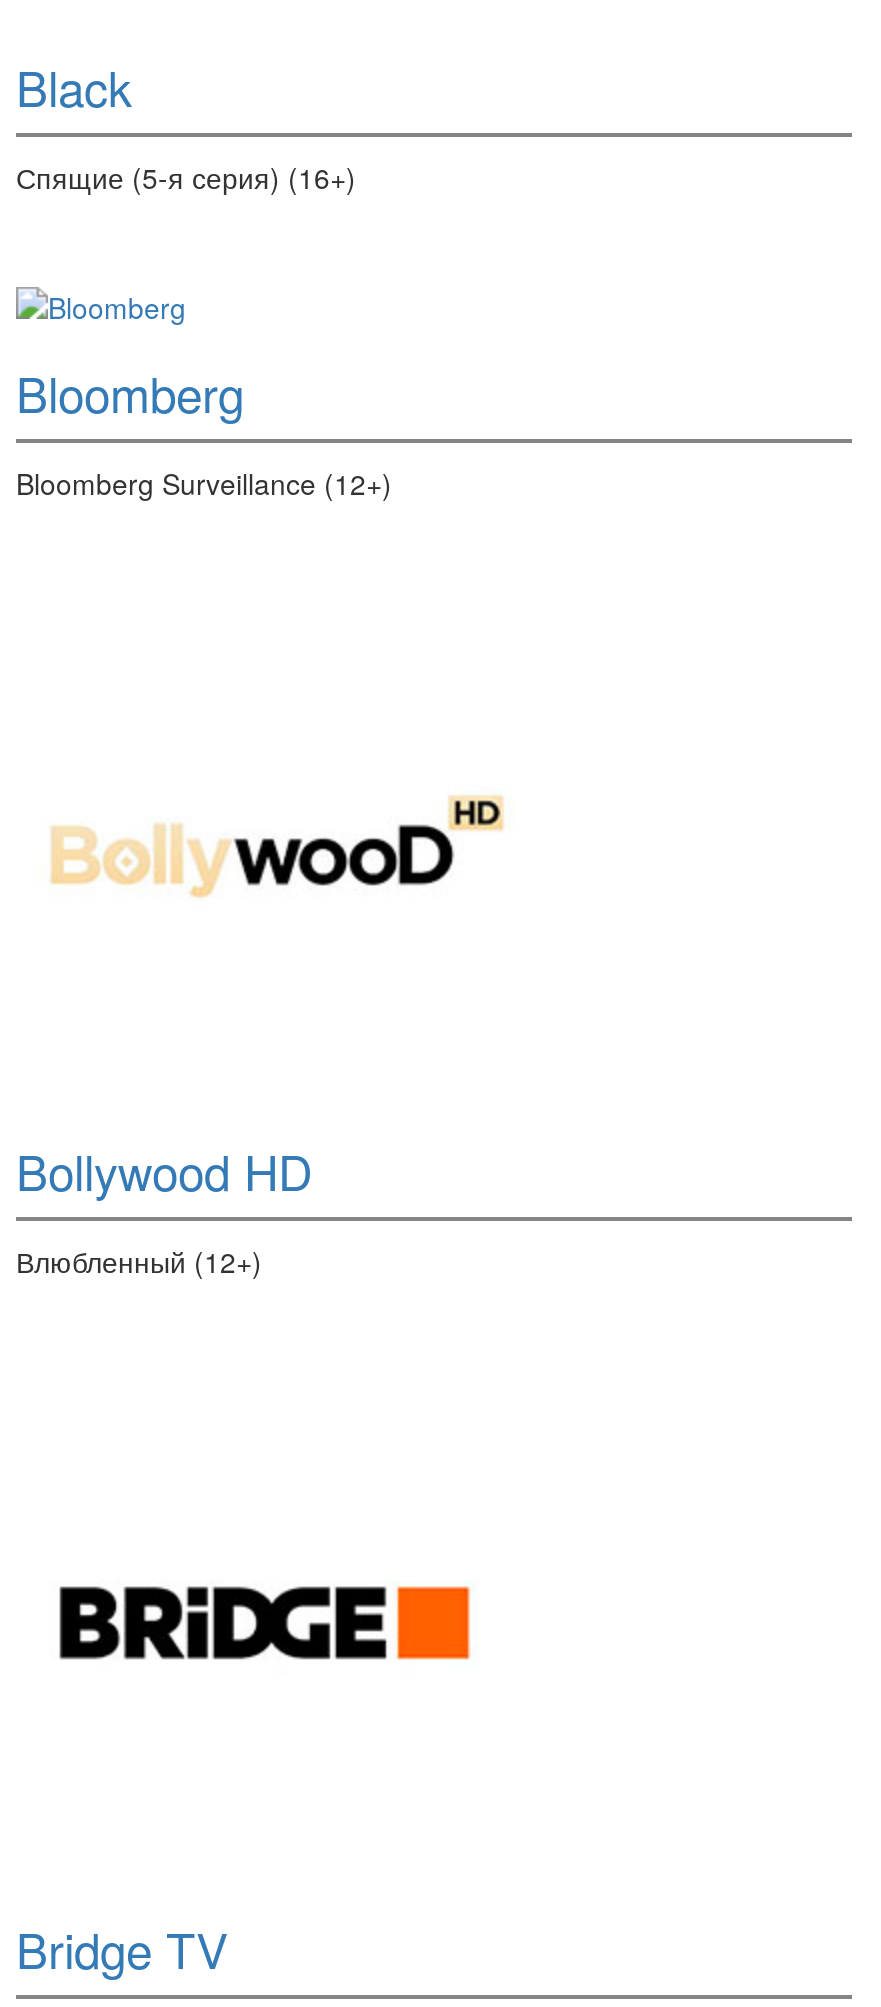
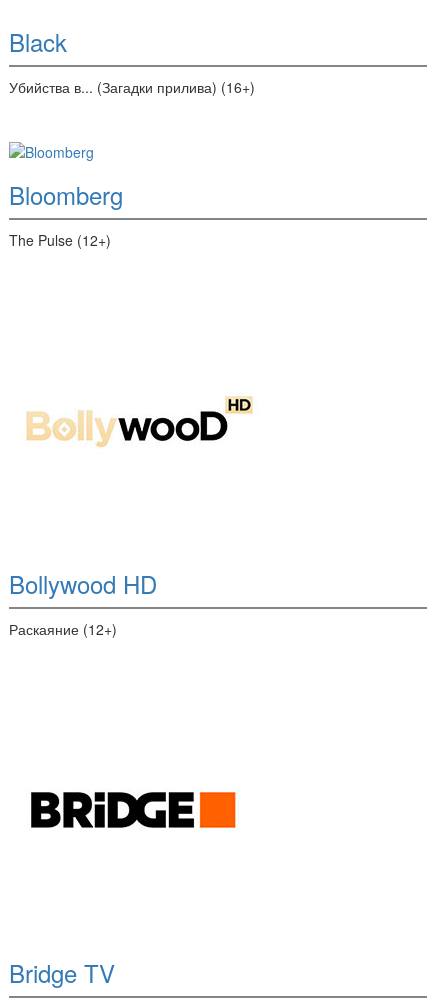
[16,157,356,197] Спящие (5-я серия) (16+) -> [9,77,255,97] Убийства в... (Загадки прилива) (16+)
[16,463,392,503] Bloomberg Surveillance (12+) -> [9,230,111,250] The Pulse (12+)
[16,1241,262,1281] Влюбленный (12+) -> [9,619,117,639] Раскаяние (12+)

